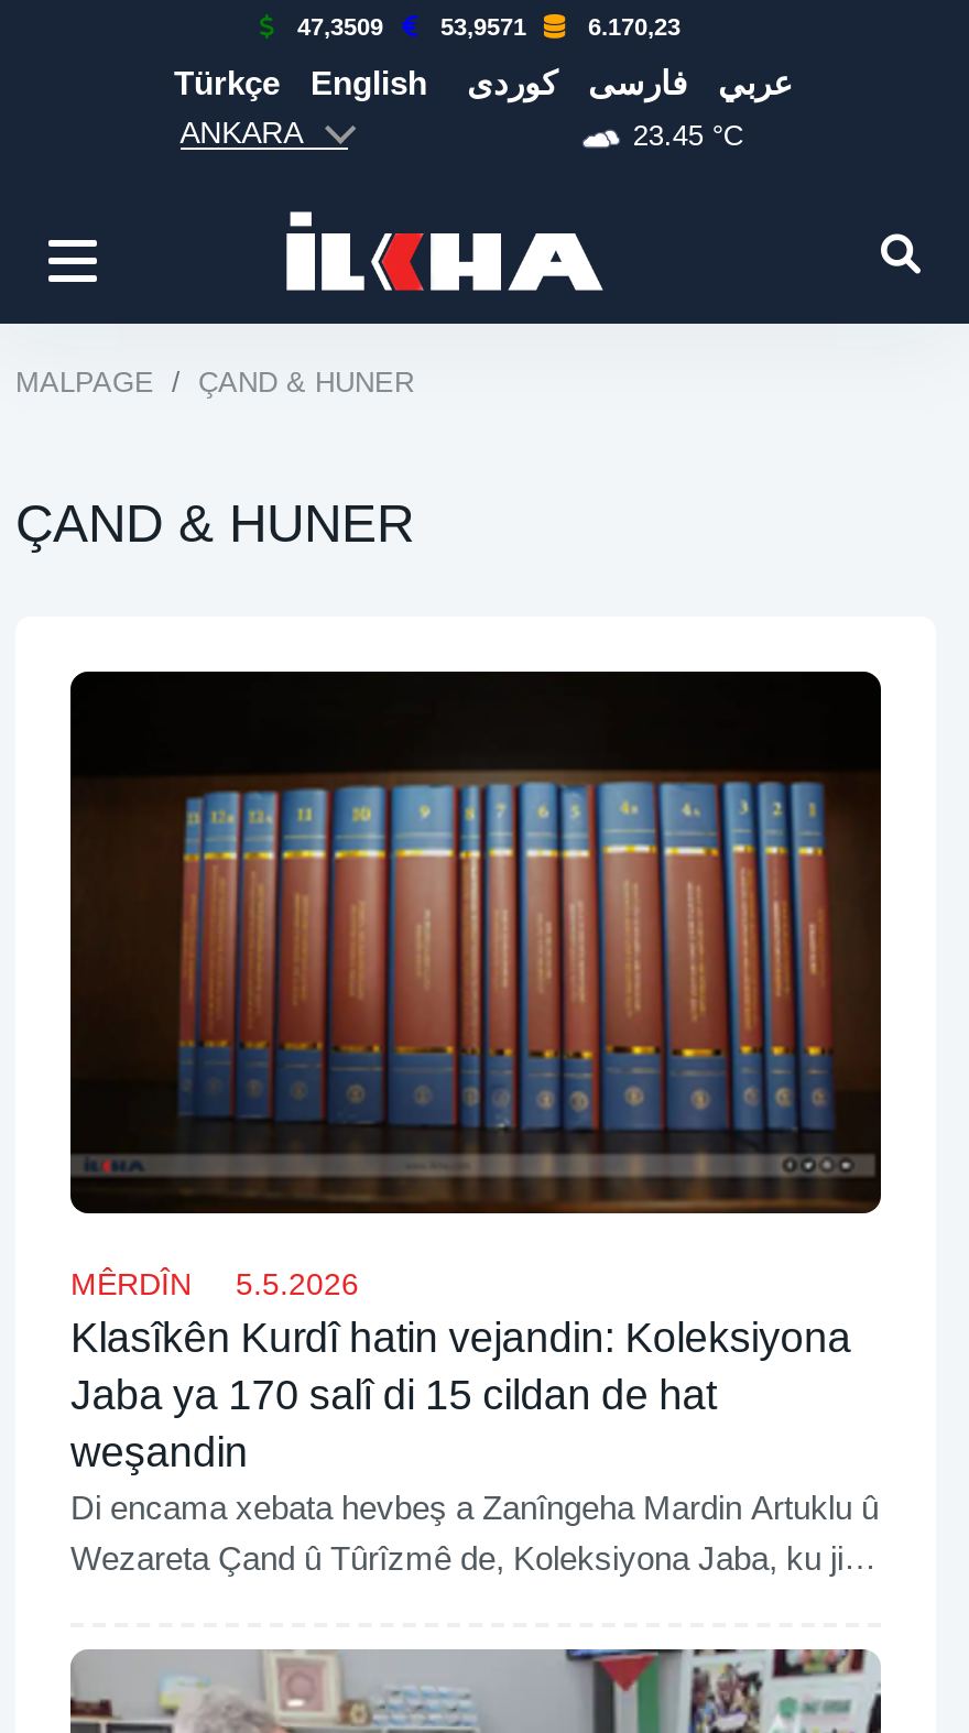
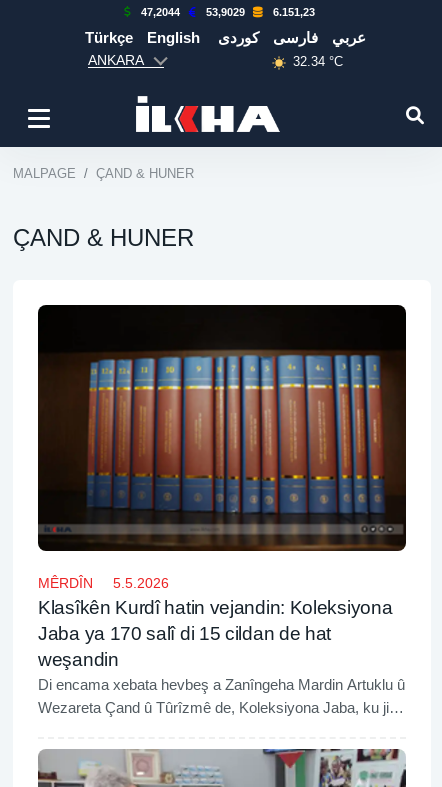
[297,13,383,40] 47,3509 -> [141,6,180,18] 47,2044
[440,13,526,40] 53,9571 -> [206,6,245,18] 53,9029
[588,13,681,40] 6.170,23 -> [273,6,315,18] 6.151,23
[633,120,743,153] 23.45 °C -> [293,54,343,69] 32.34 °C

